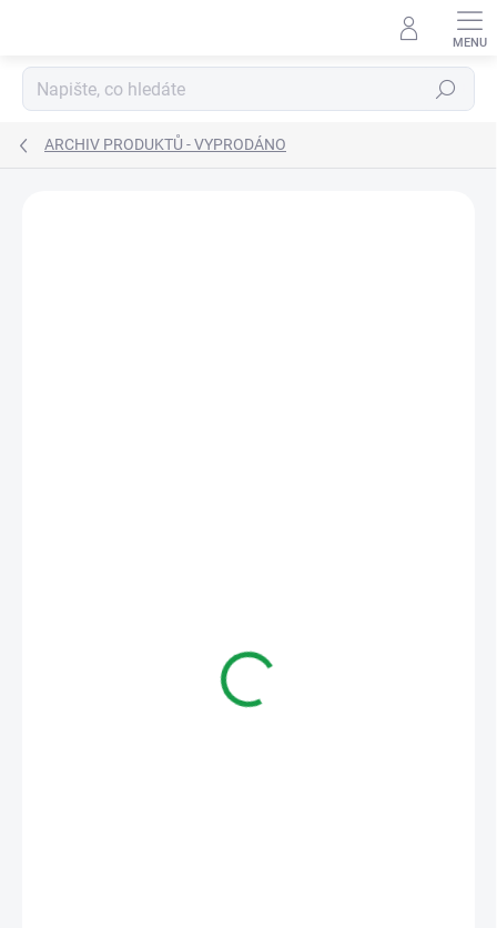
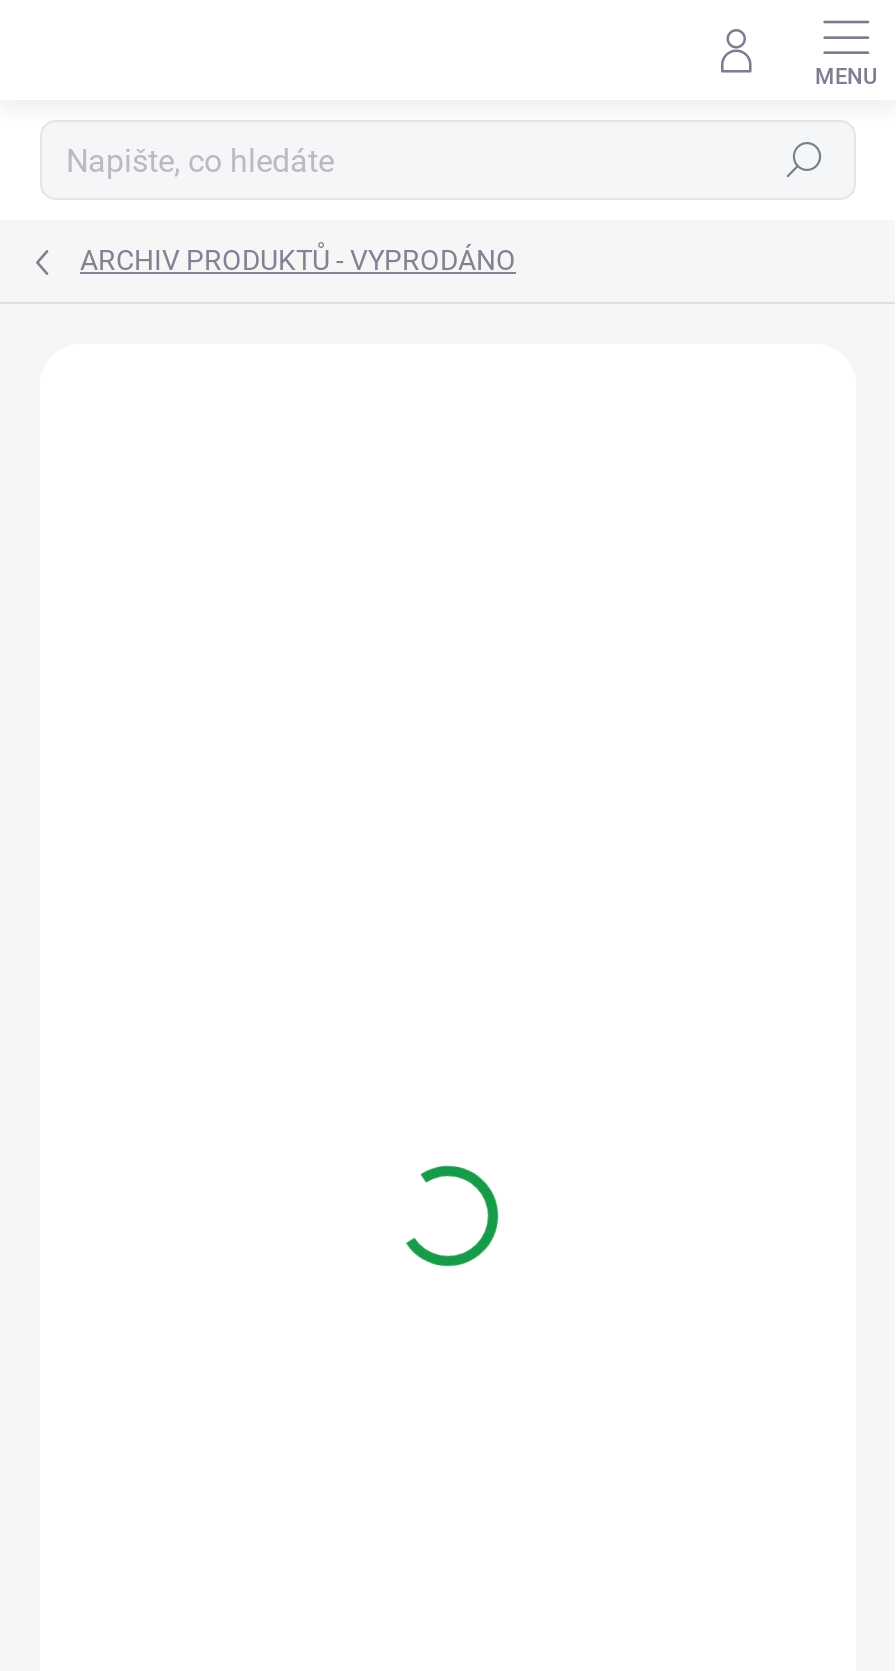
[219,646,277,709] [image] -> [396,1162,502,1276] [image]

